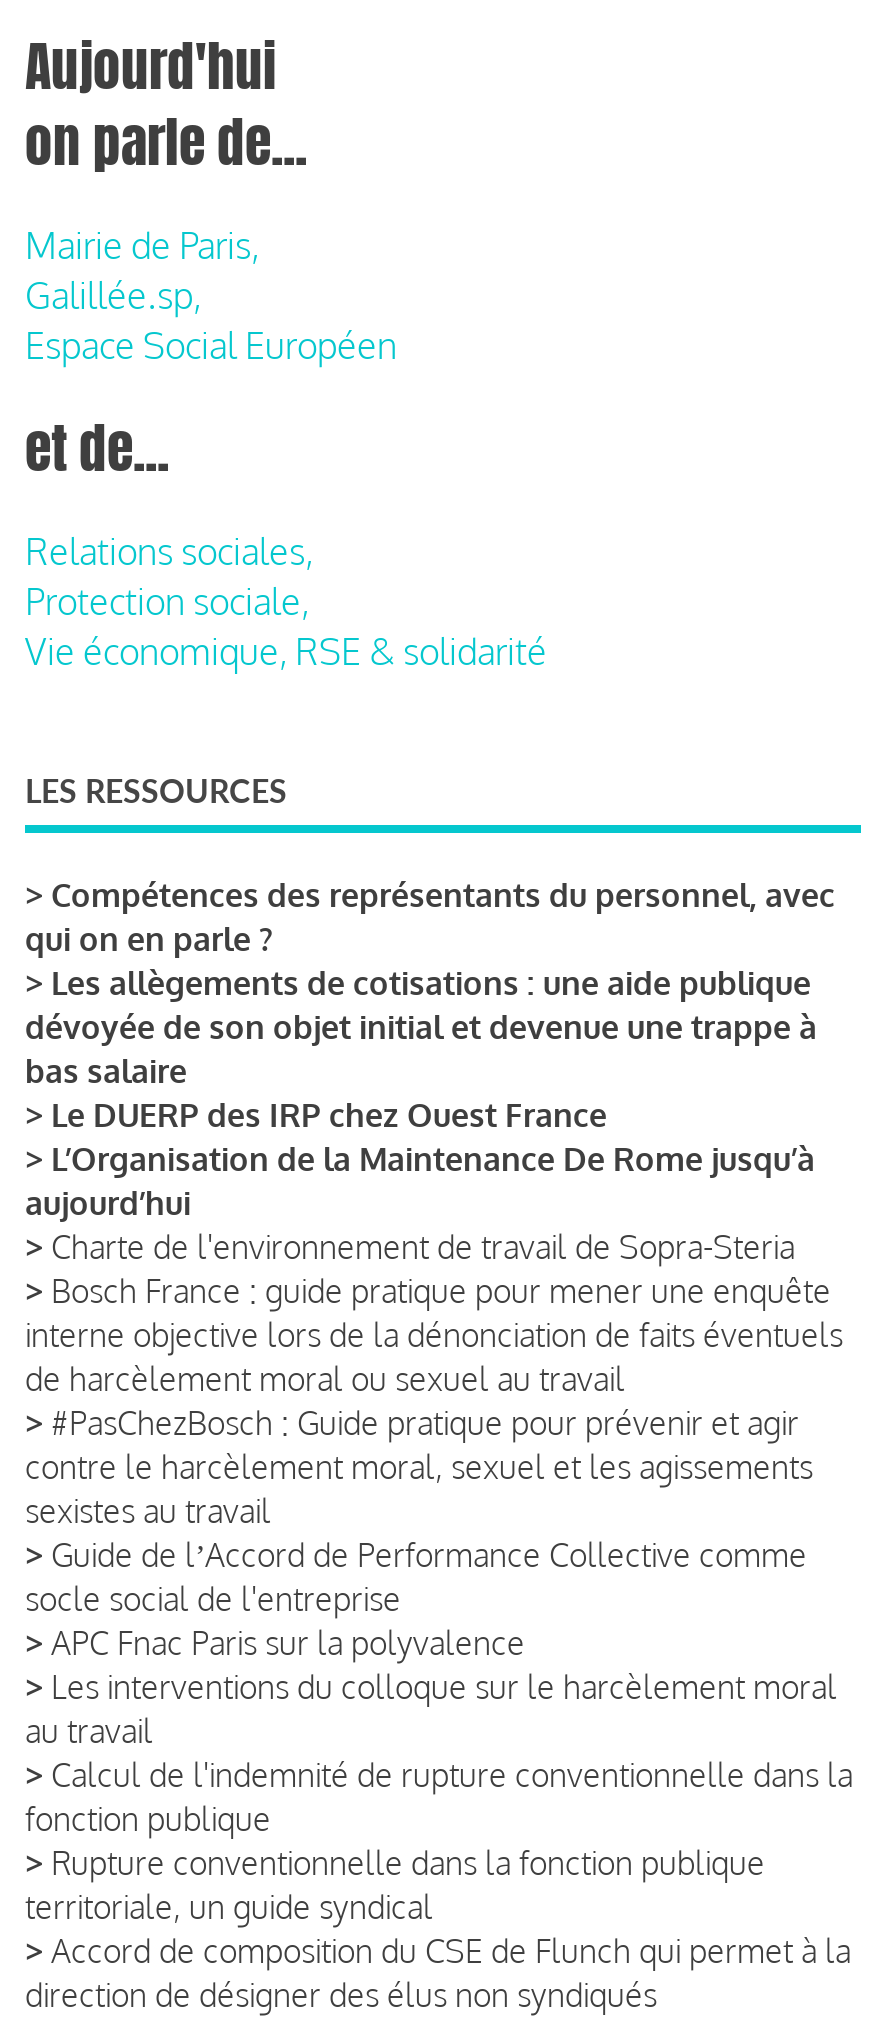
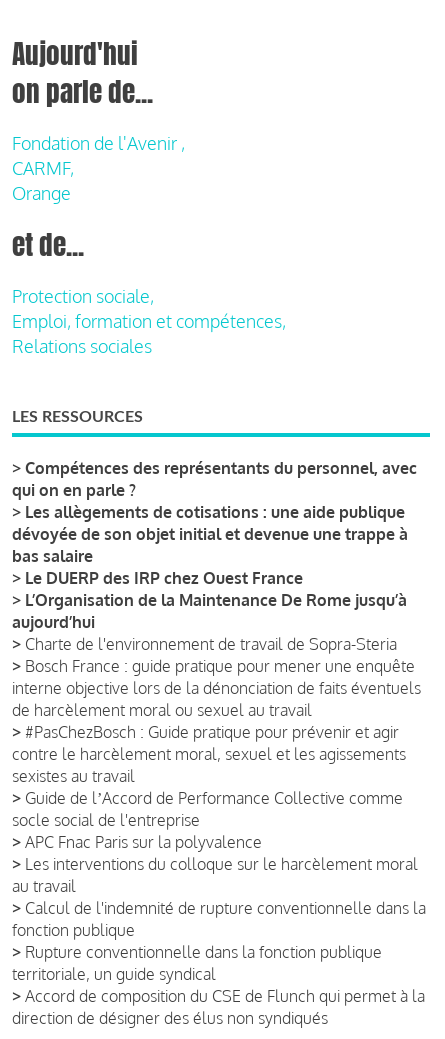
[25,223,397,367] Mairie de Paris, | Galillée.sp, | Espace Social Européen -> [12,132,185,204] Fondation de l'Avenir , | CARMF, | Orange
[25,529,313,573] Relations sociales, -> none
moved [25,579,309,623] -> [12,285,154,307]: Protection sociale,
[25,629,547,673] Vie économique, RSE & solidarité -> [12,310,286,357] Emploi, formation et compétences, | Relations sociales

